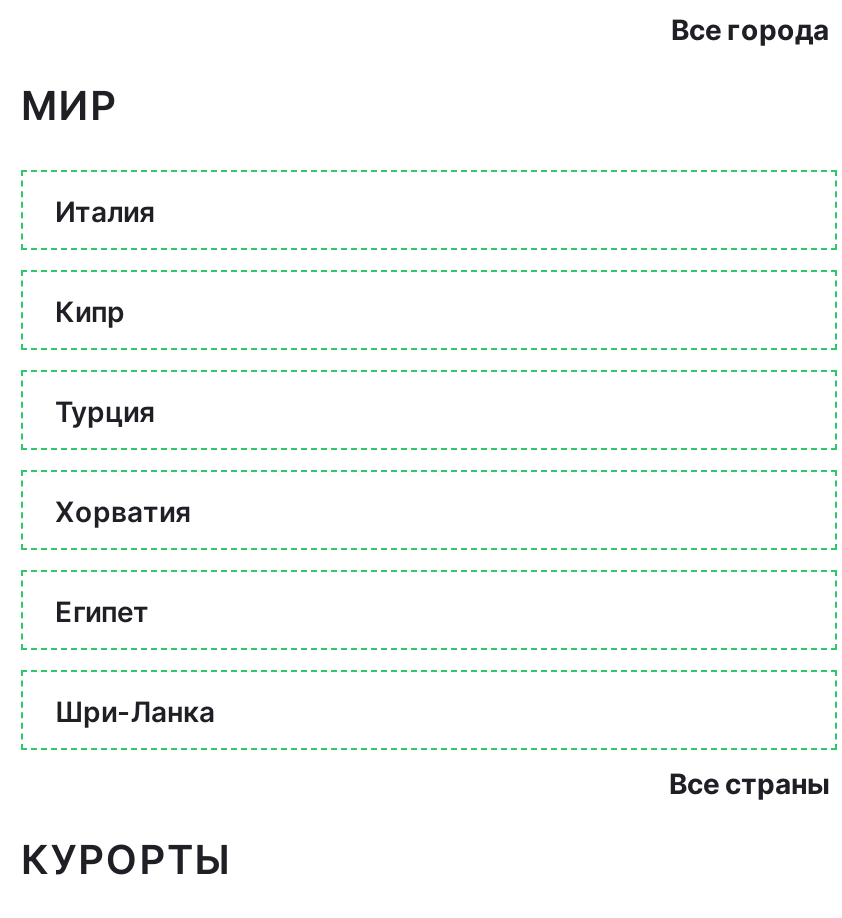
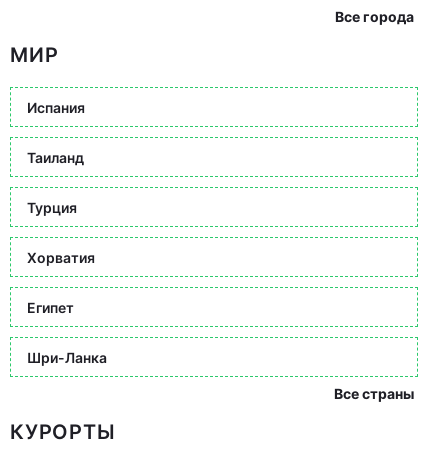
[55,193,155,227] Италия -> [27,98,85,115] Испания
[55,293,125,327] Кипр -> [27,148,84,165] Таиланд

